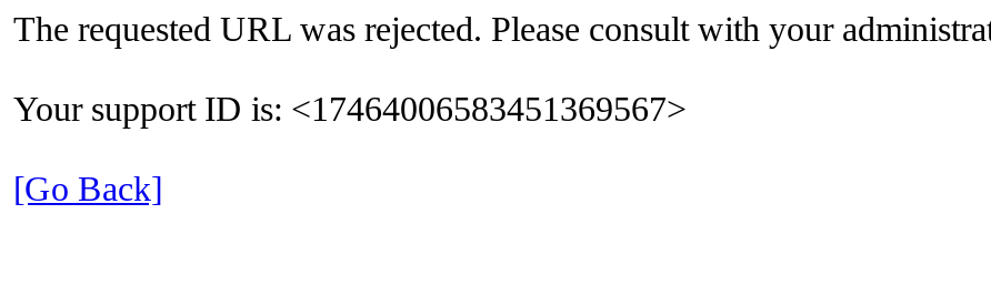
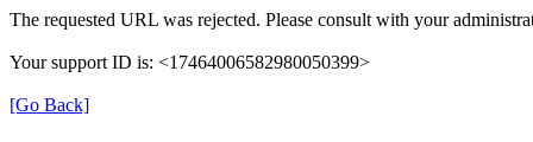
[13,90,687,128] Your support ID is: <17464006583451369567> -> [10,52,370,72] Your support ID is: <17464006582980050399>

